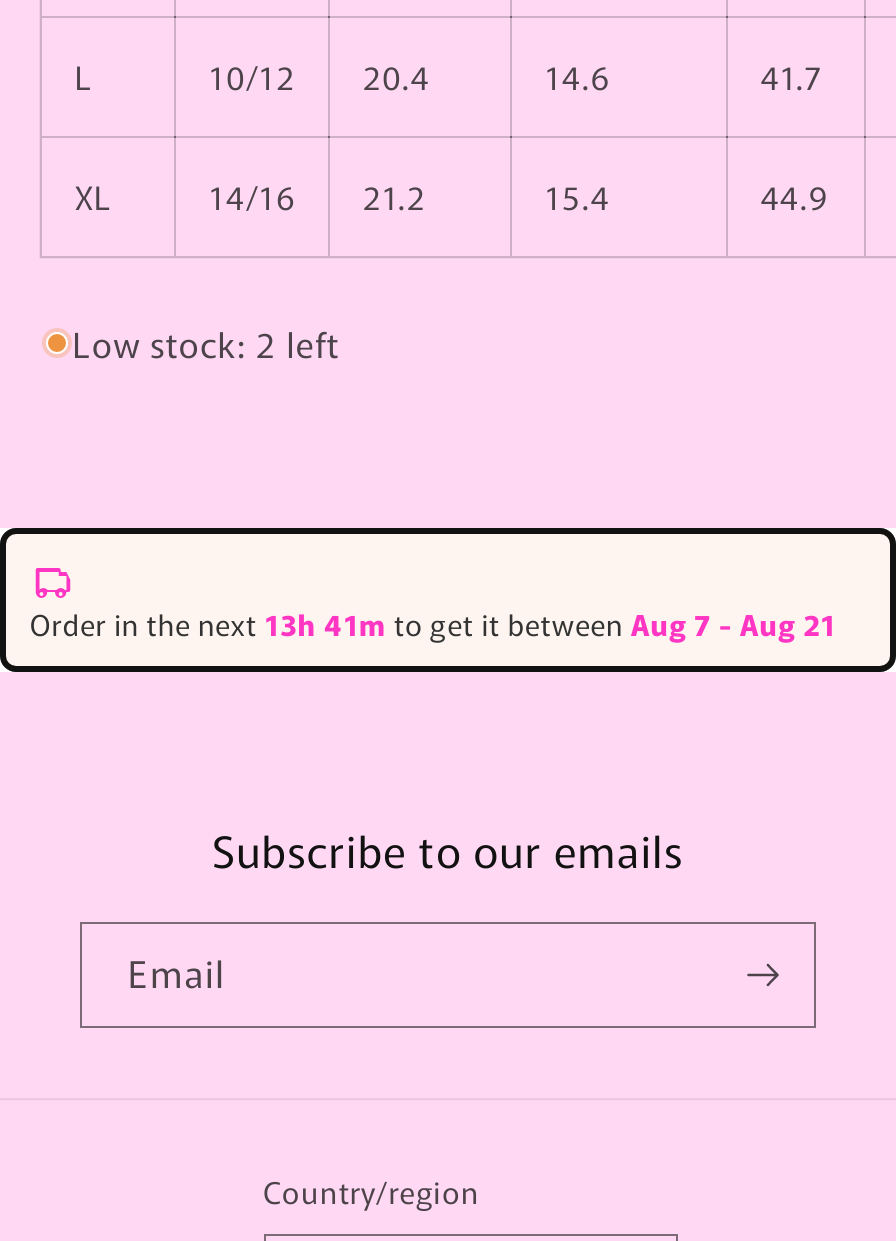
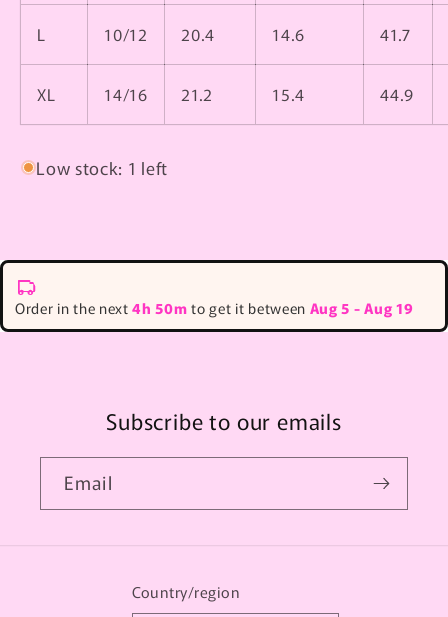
[72,318,340,368] Low stock: 2 left -> [36,155,168,180] Low stock: 1 left
[30,601,836,643] Order in the next 13h 41m to get it between Aug 7 - Aug 21 -> [15,297,413,318] Order in the next 4h 50m to get it between Aug 5 - Aug 19

